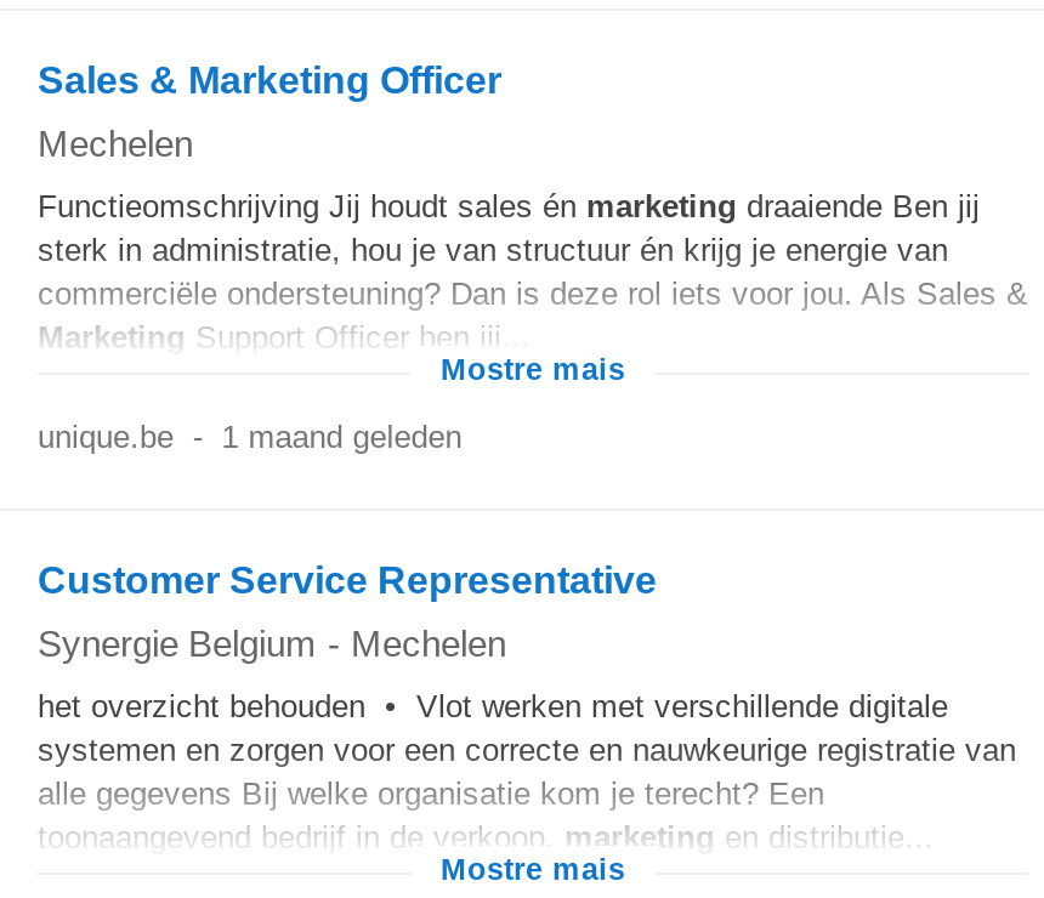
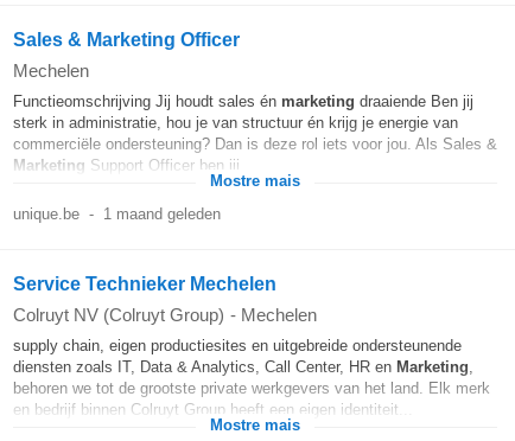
[38,559,657,601] Customer Service Representative -> [13,274,276,294] Service Technieker Mechelen
[38,623,506,664] Synergie Belgium - Mechelen -> [13,305,317,325] Colruyt NV (Colruyt Group) - Mechelen
[38,688,1016,856] het overzicht behouden • Vlot werken met verschillende digitale | systemen en zorgen voor een correcte en nauwkeurige registratie van | alle gegevens Bij welke organisatie kom je terecht? Een | toonaangevend bedrijf in de verkoop, marketing en distributie... -> [13,337,490,418] supply chain, eigen productiesites en uitgebreide ondersteunende | diensten zoals IT, Data & Analytics, Call Center, HR en Marketing, | behoren we tot de grootste private werkgevers van het land. Elk merk | en bedrijf binnen Colruyt Group heeft een eigen identiteit...

